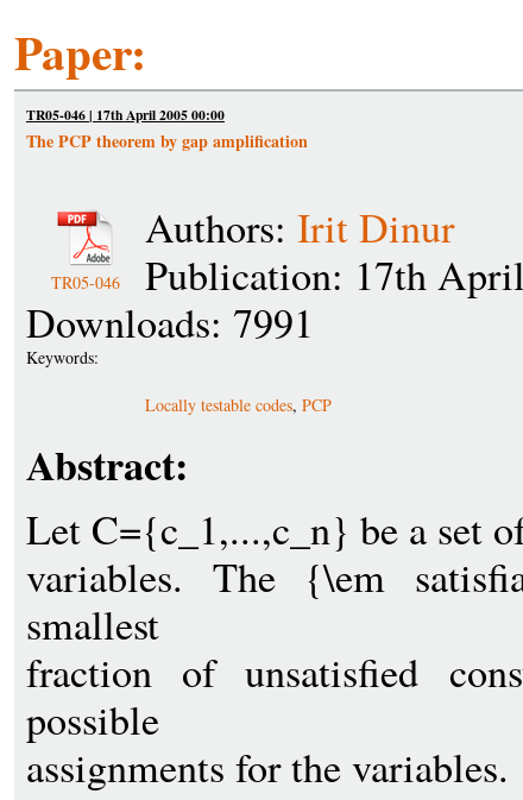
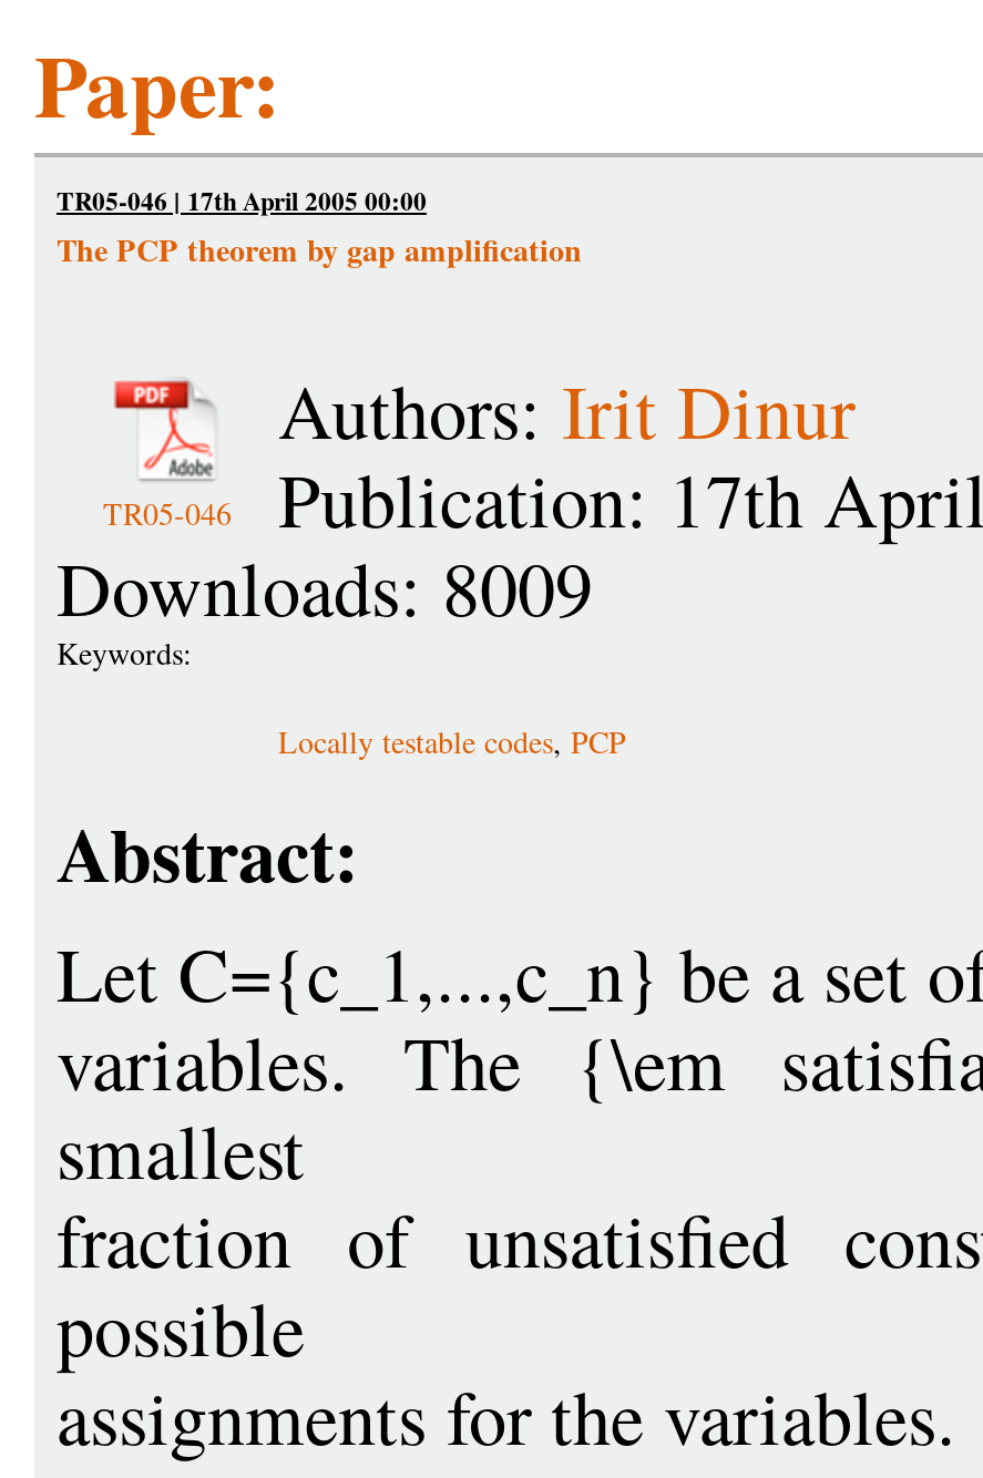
[26,295,314,349] Downloads: 7991 -> [57,536,593,638] Downloads: 8009

